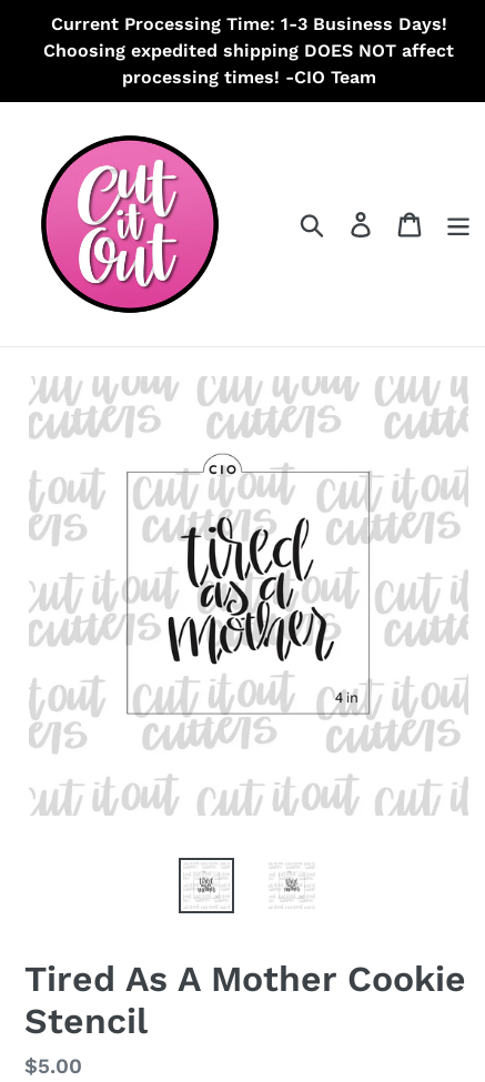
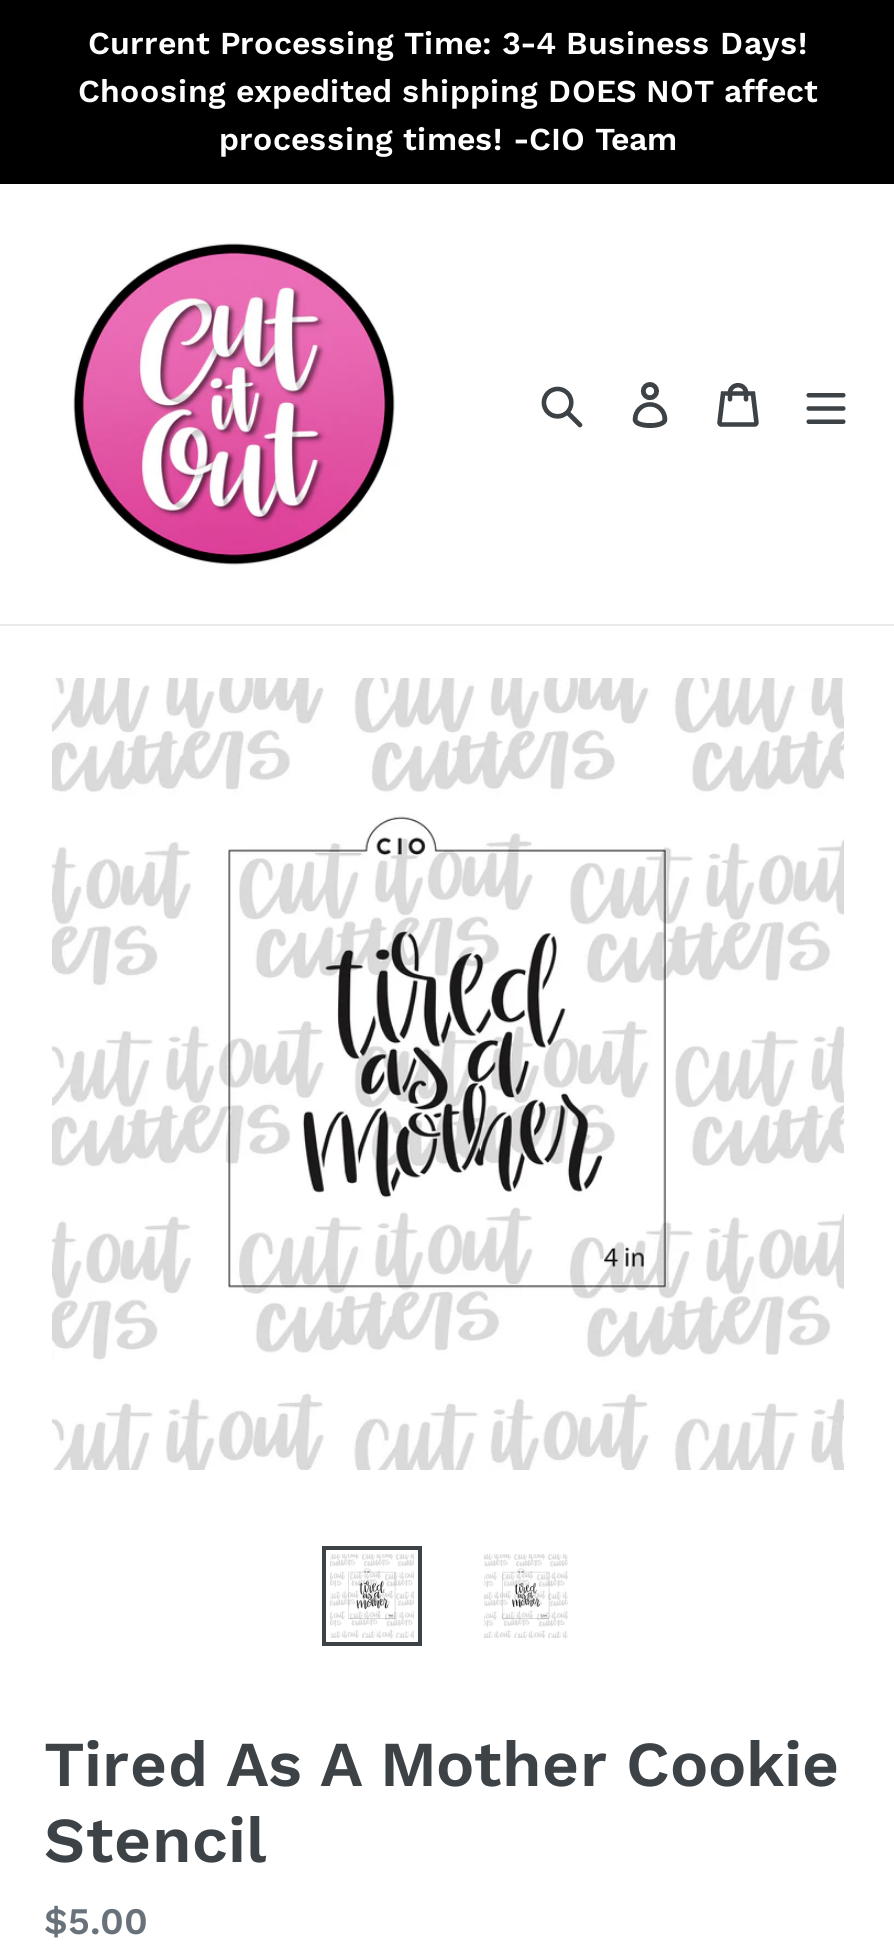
[50,13,447,34] Current Processing Time: 1-3 Business Days! -> [88,24,808,62] Current Processing Time: 3-4 Business Days!

